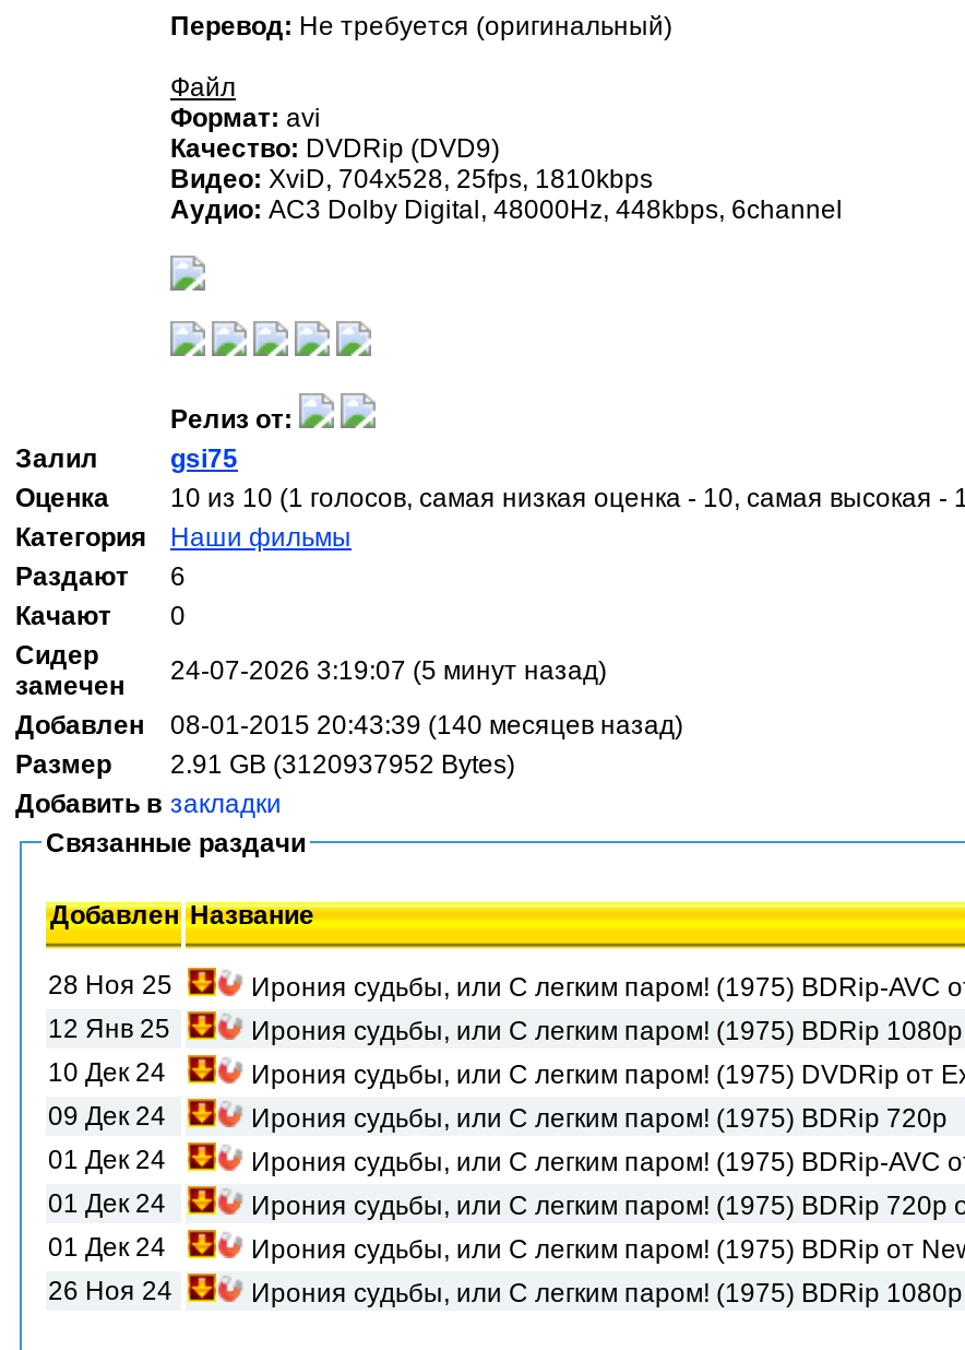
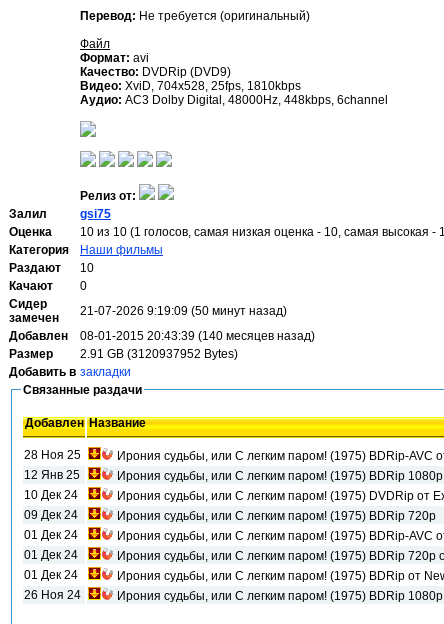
[15,561,186,592] Раздают 6 -> [9,261,94,275] Раздают 10
[15,655,607,701] замечен 24-07-2026 3:19:07 (5 минут назад) -> [9,304,287,325] замечен 21-07-2026 9:19:09 (50 минут назад)

